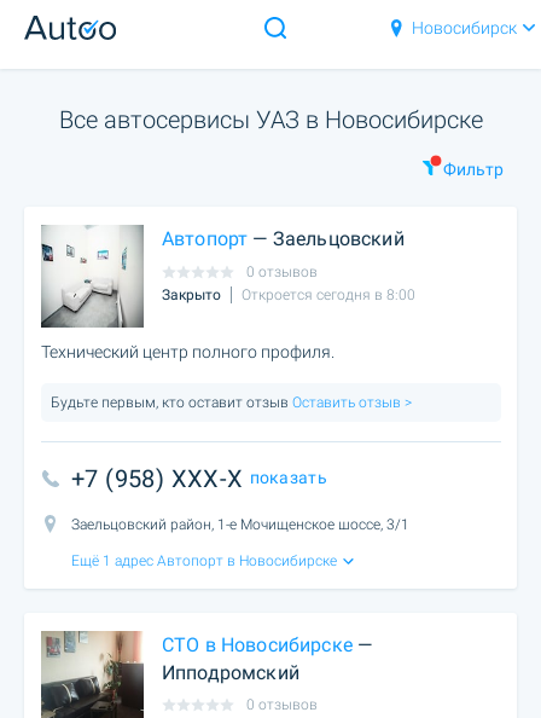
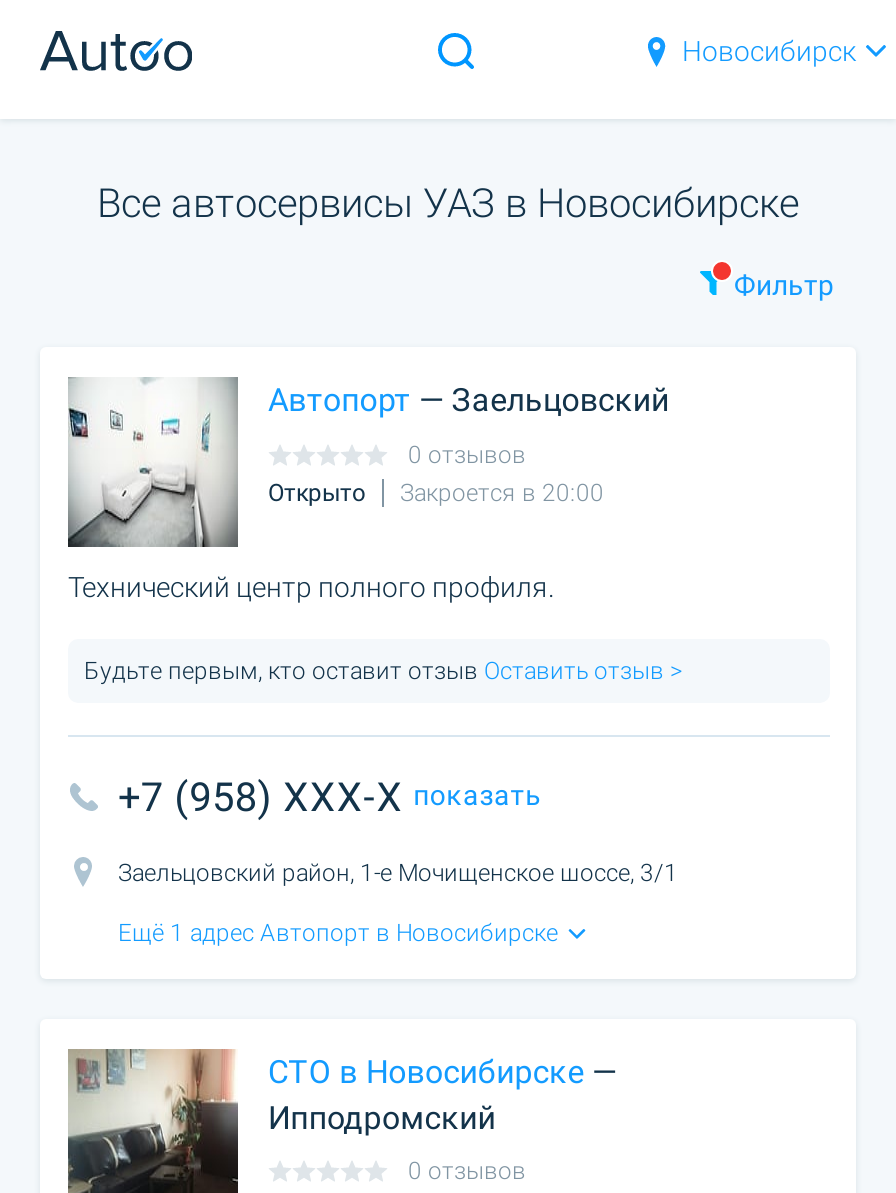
[162,287,415,304] Закрыто | Откроется сегодня в 8:00 -> [268,479,604,507] Открыто | Закроется в 20:00

